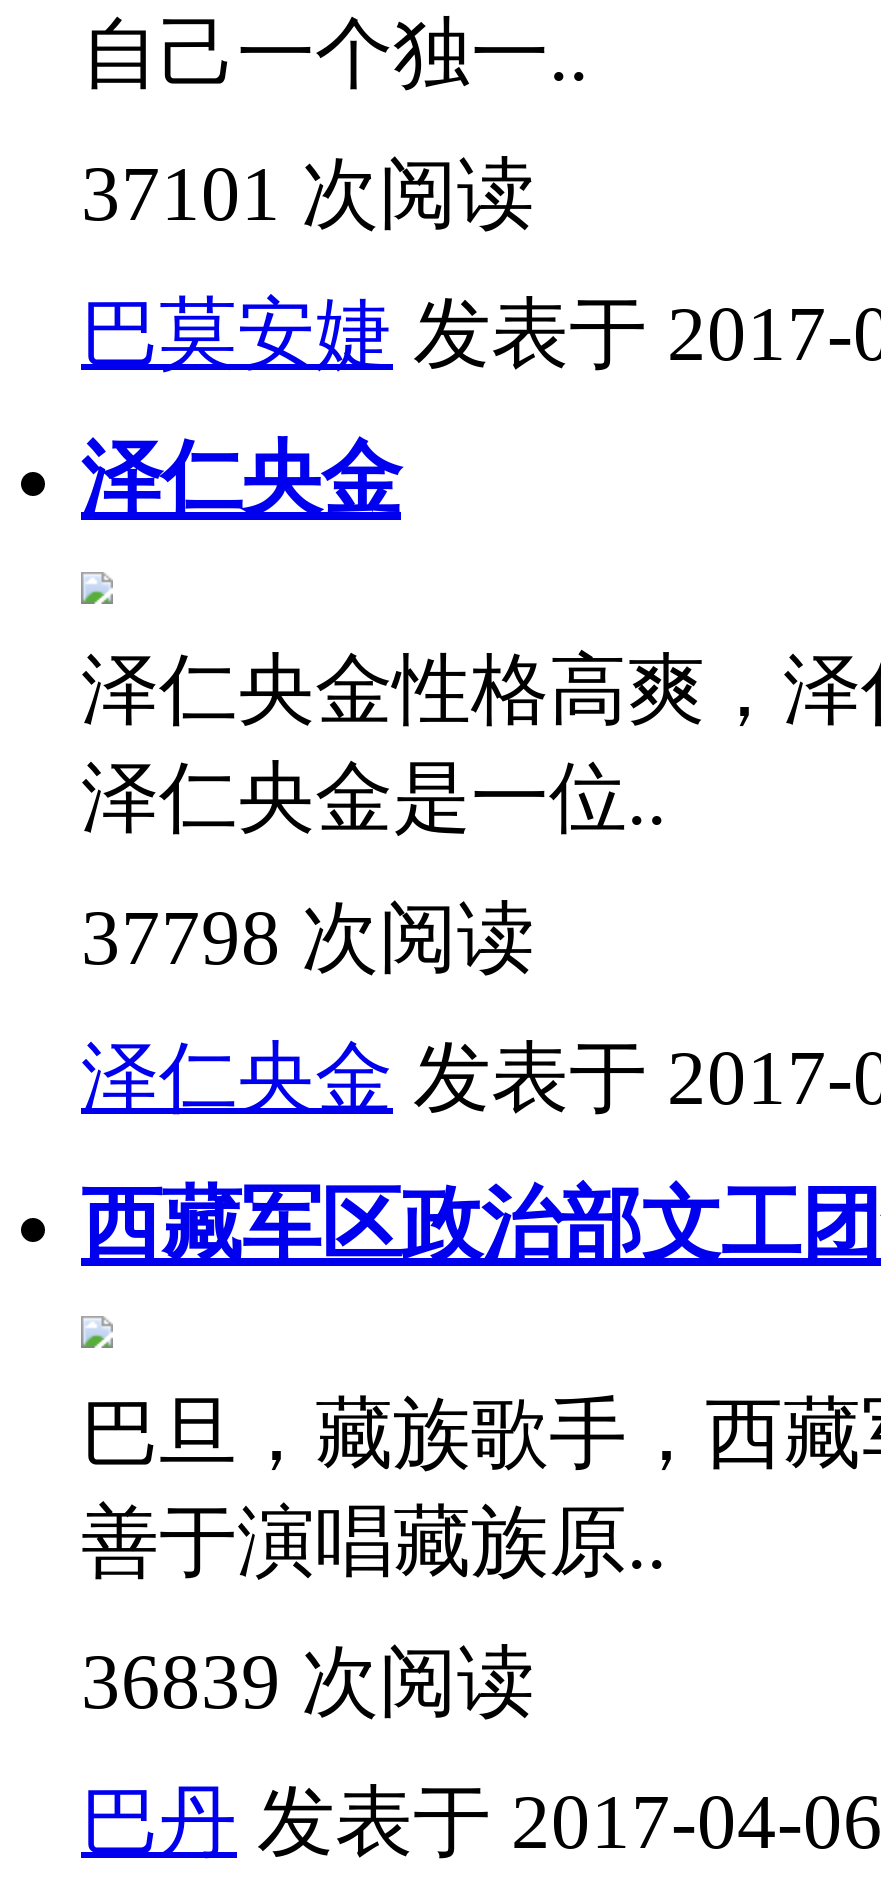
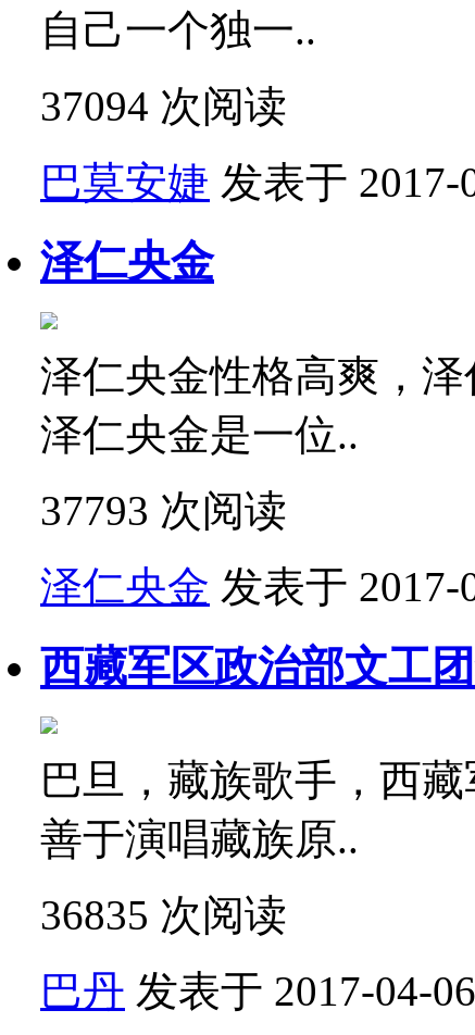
[81,149,535,235] 37101 次阅读 -> [40,82,287,129] 37094 次阅读
[81,894,535,980] 37798 次阅读 -> [40,487,287,534] 37793 次阅读
[81,1639,535,1725] 36839 次阅读 -> [40,892,287,939] 36835 次阅读

